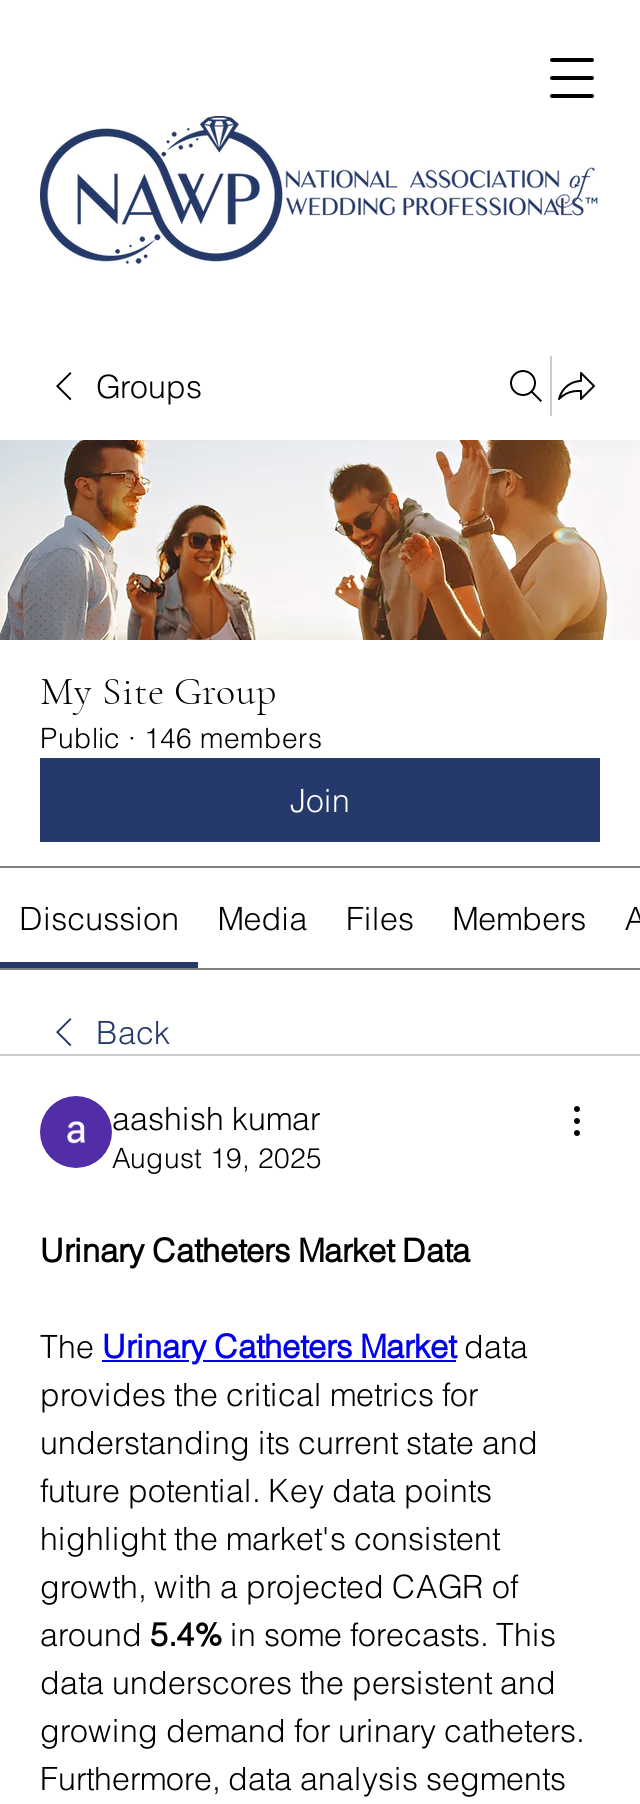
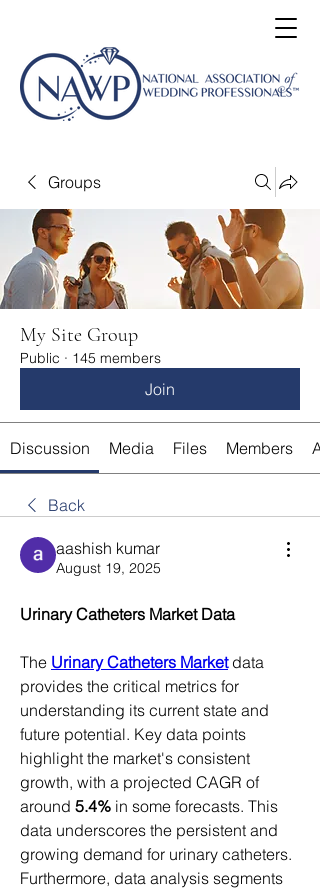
[40,720,322,756] Public · 146 members -> [20,349,161,367] Public · 145 members

